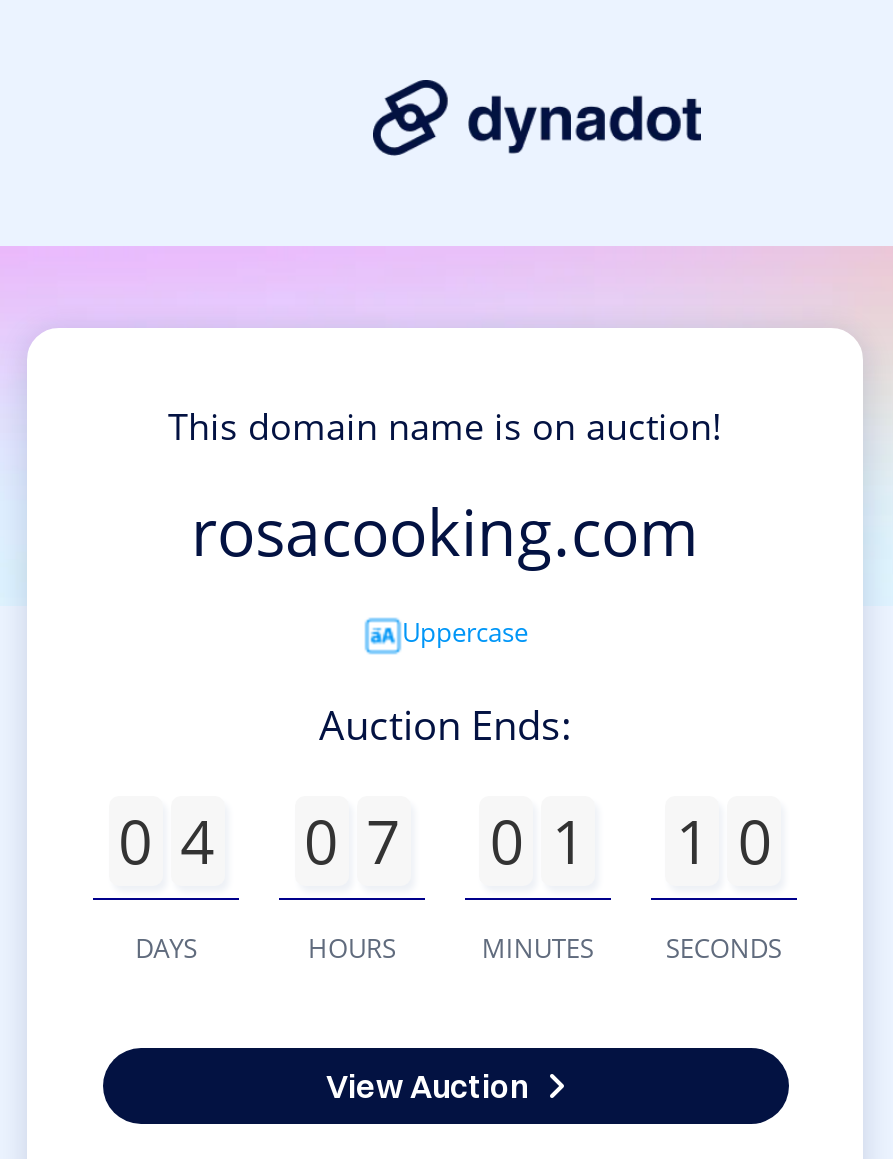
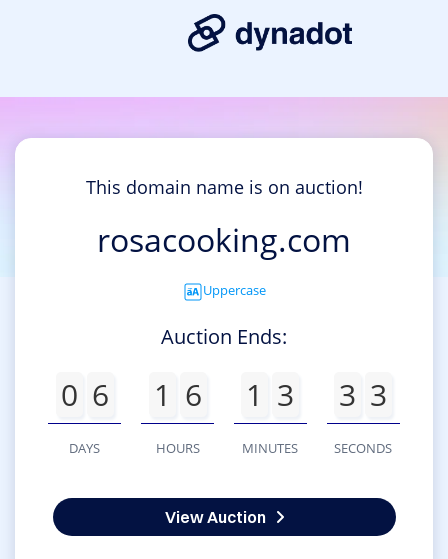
[118,800,214,882] 0 4 -> [61,374,109,415] 0 6
[304,800,400,882] 0 7 -> [153,374,201,415] 1 6
[490,800,586,882] 0 1 -> [246,374,294,415] 1 3
[676,800,772,882] 1 0 -> [339,374,387,415] 3 3

